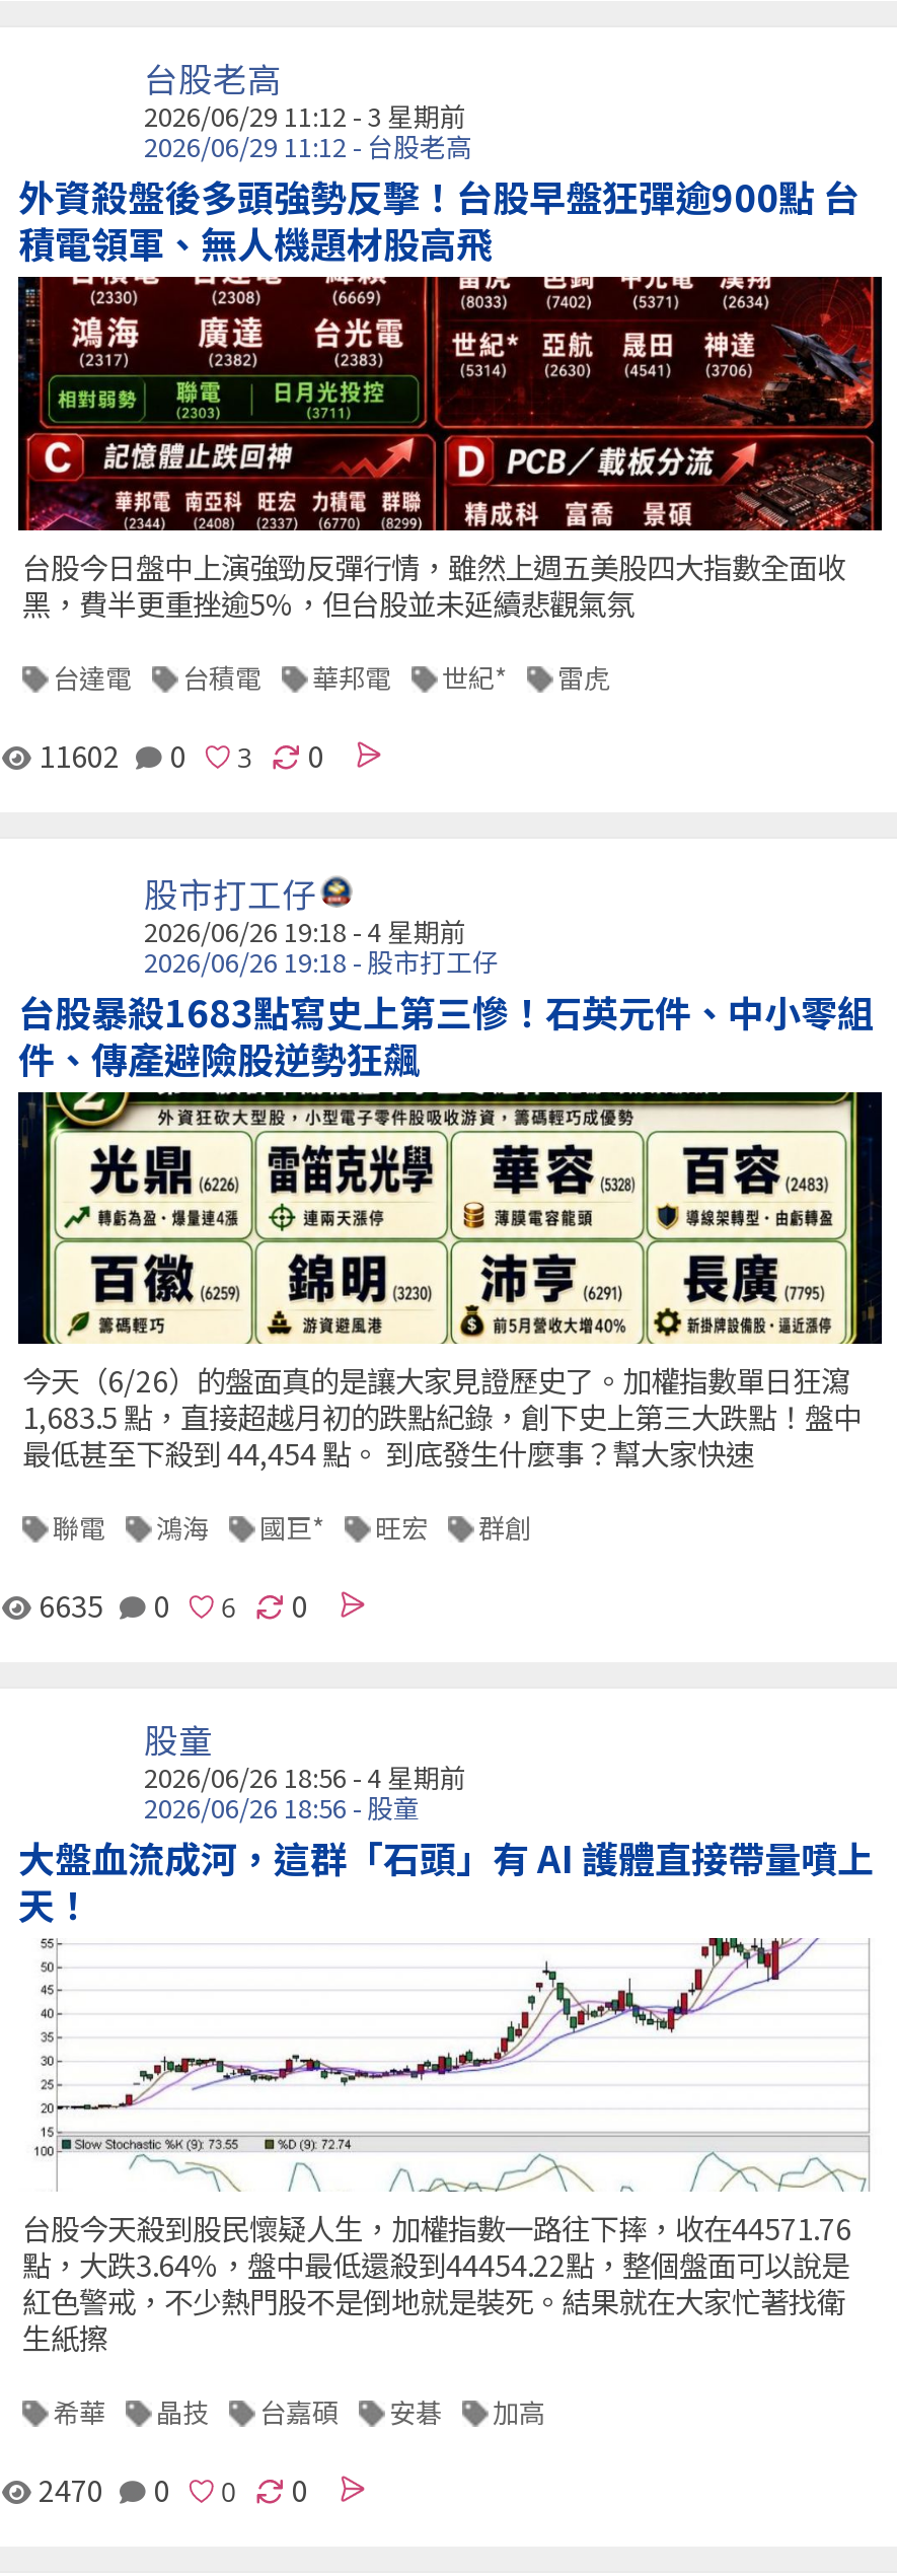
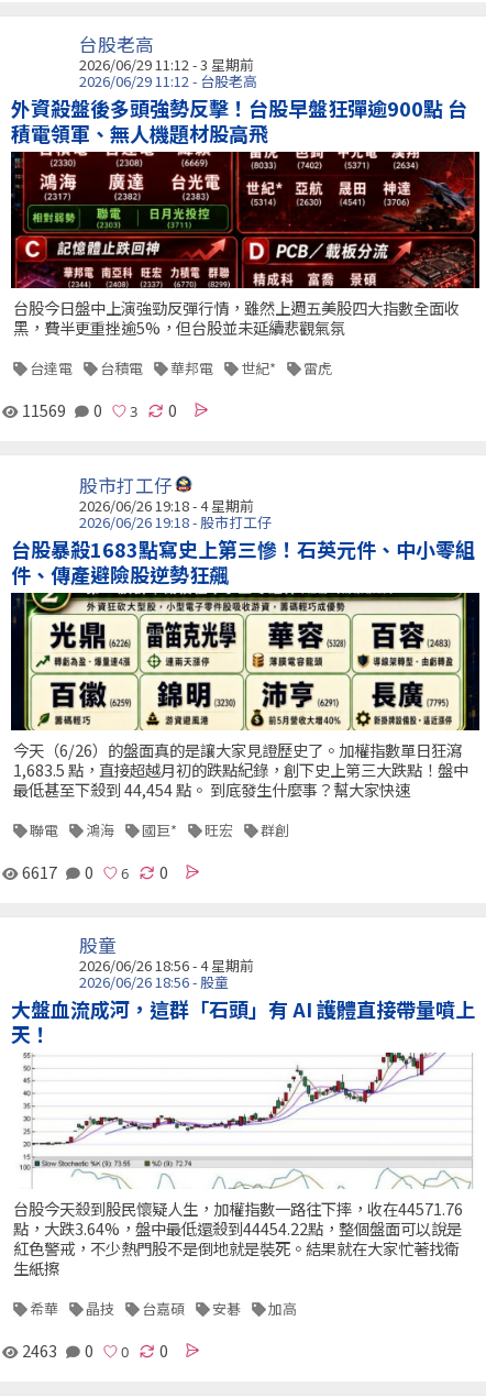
[39,733,186,775] 11602 0 -> [22,398,102,421] 11569 0
[39,1584,170,1626] 6635 0 -> [22,860,93,883] 6617 0
[39,2467,170,2510] 2470 0 -> [22,1339,93,1362] 2463 0

